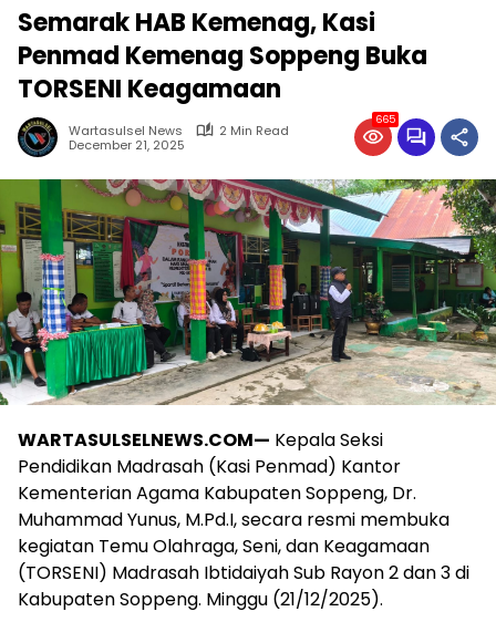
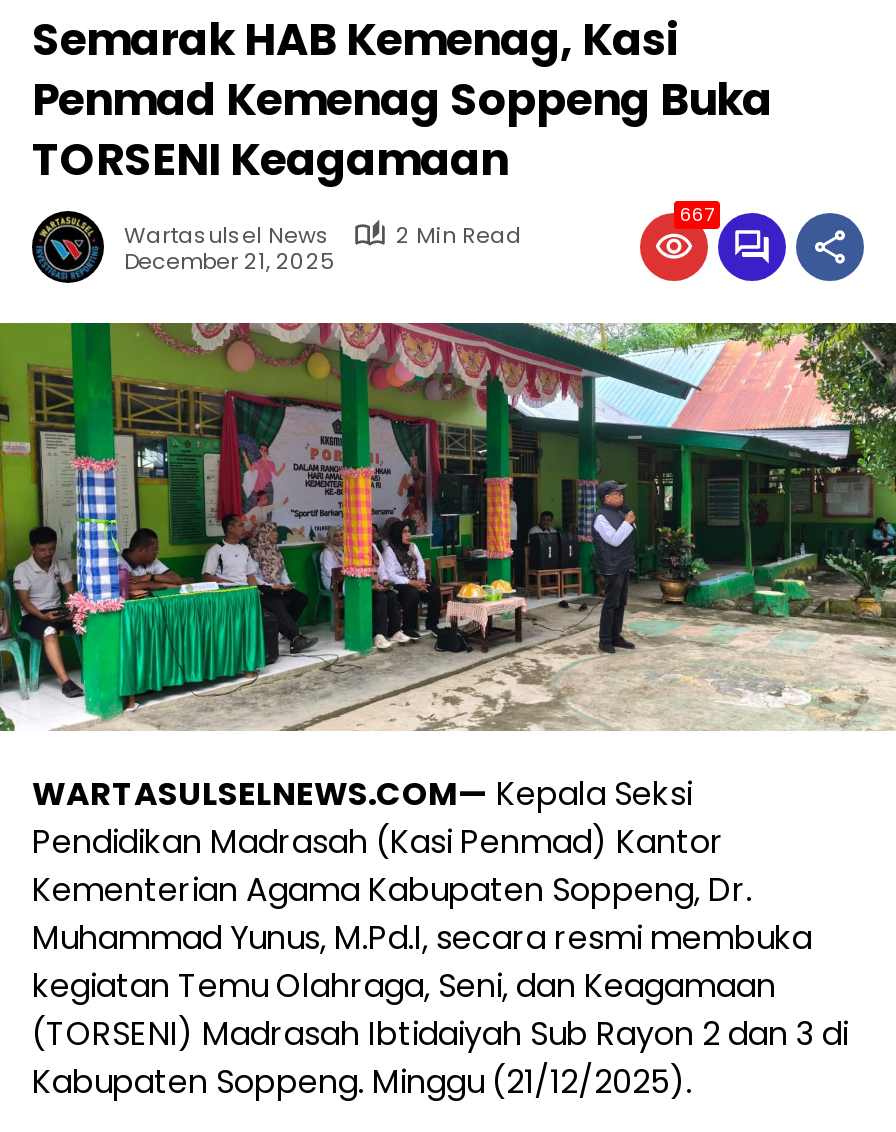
[375,113,395,126] 665 -> [680,202,714,226] 667

